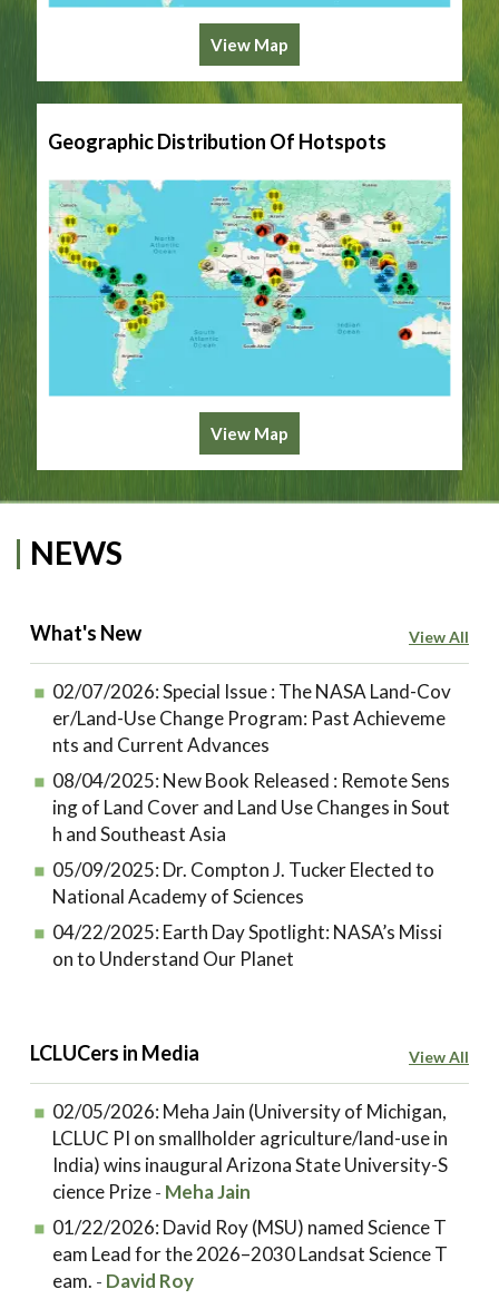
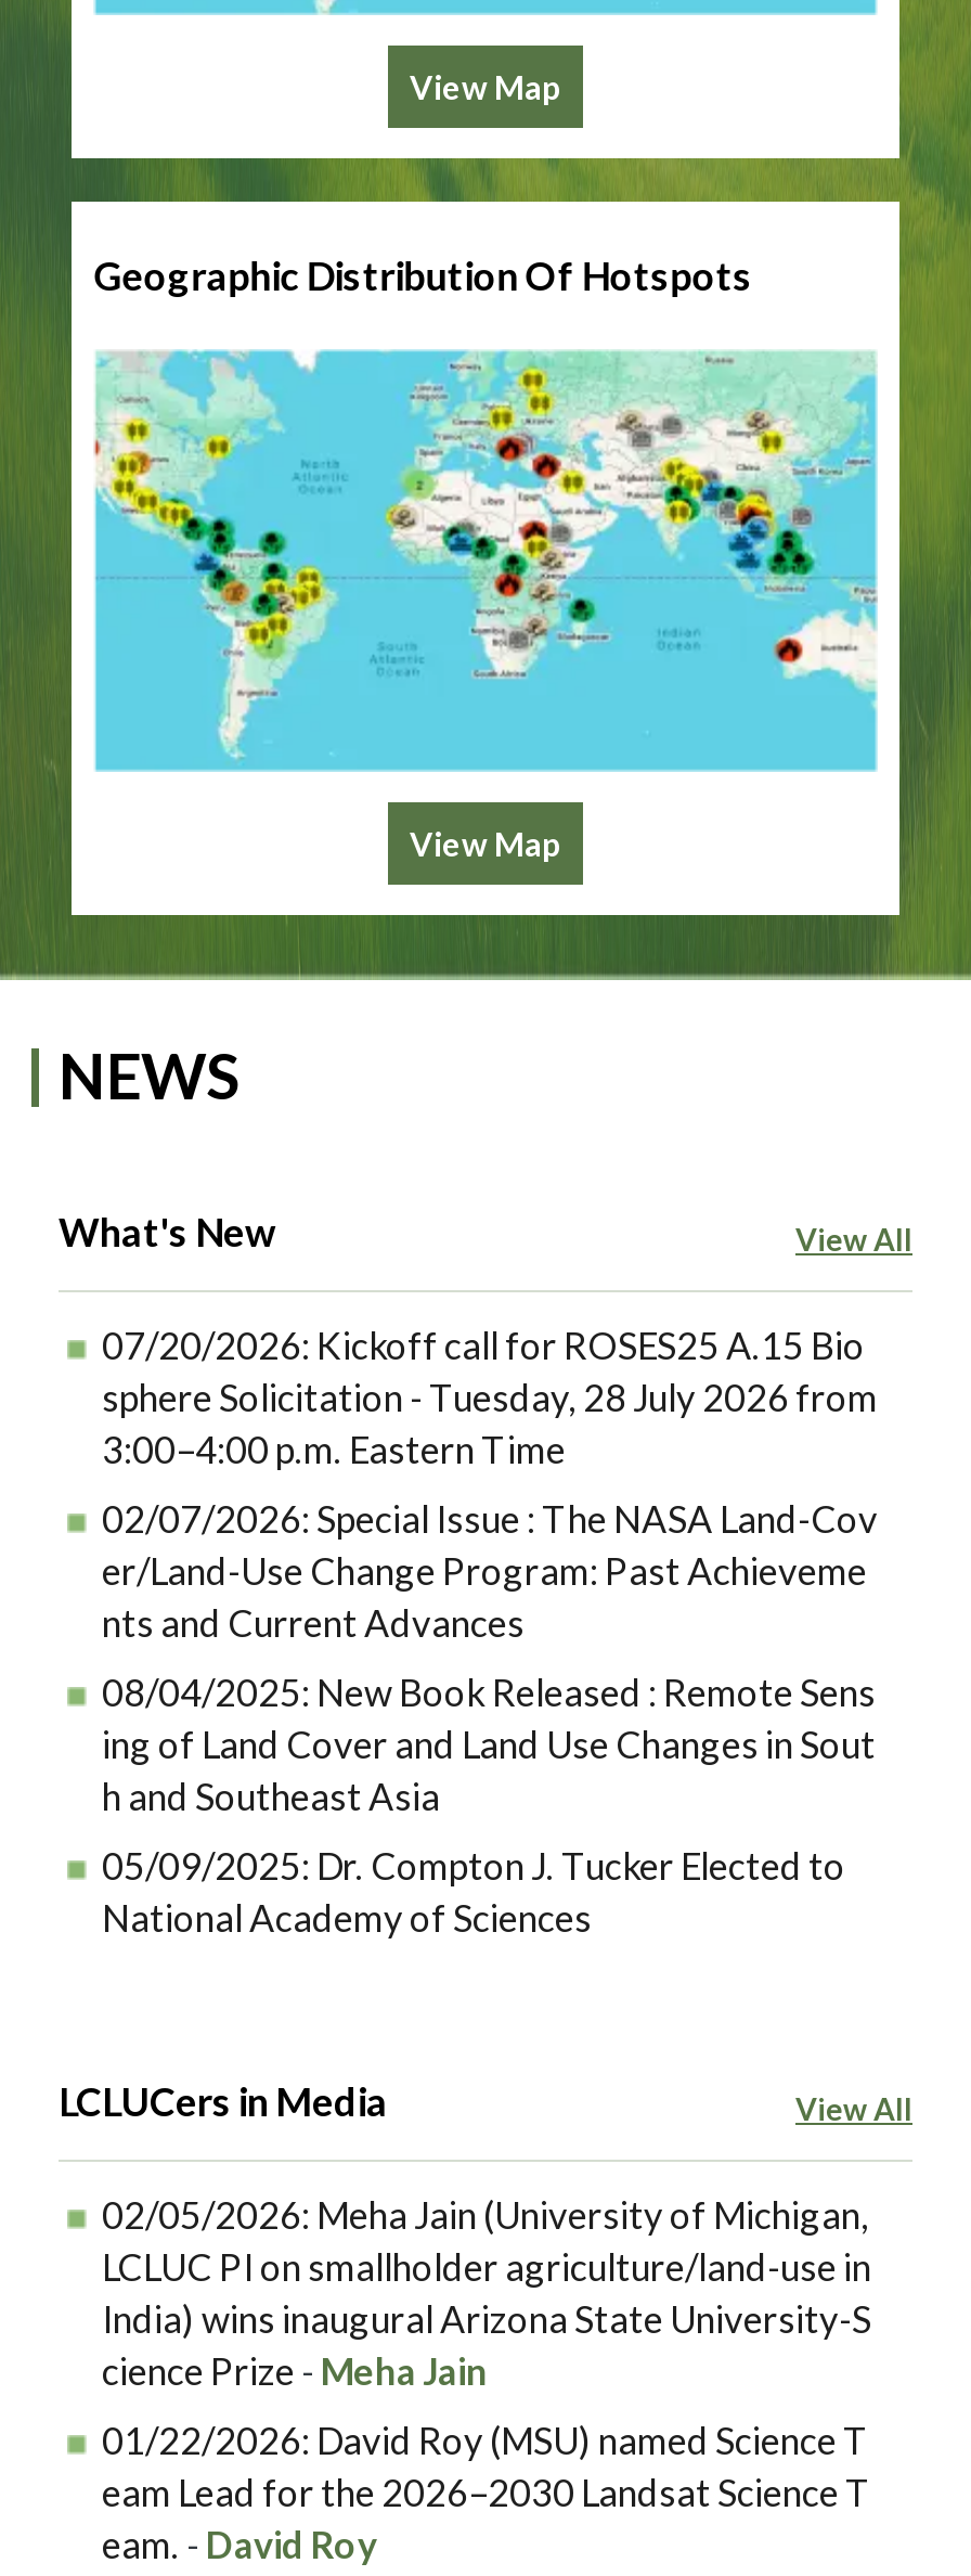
none -> [102,1322,878,1472] 07/20/2026: Kickoff call for ROSES25 A.15 Bio | sphere Solicitation - Tuesday, 28 July 2026 from | 3:00–4:00 p.m. Eastern Time
moved [52,679,451,908] -> [102,1496,878,1940]: 02/07/2026: Special Issue : The NASA Land-Cov | er/Land-Use Change Program: Past Achieveme | nts and Current Advances | 08/04/2025: New Book Released : Remote Sens | ing of Land Cover and Land Use Changes in Sout | h and Southeast Asia | 05/09/2025: Dr. Compton J. Tucker Elected to | National Academy of Sciences
[52,920,442,970] 04/22/2025: Earth Day Spotlight: NASA’s Missi | on to Understand Our Planet -> none

